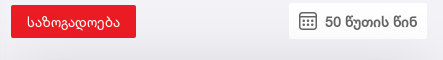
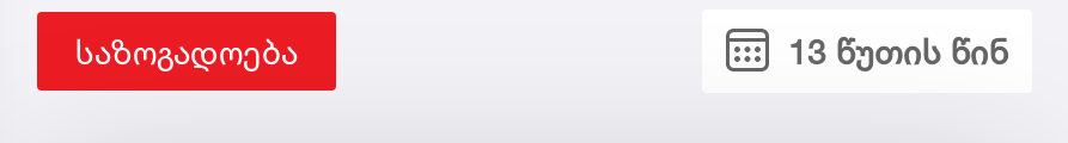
[325,13,417,30] 50 წუთის წინ -> [788,30,1008,71] 13 წუთის წინ

